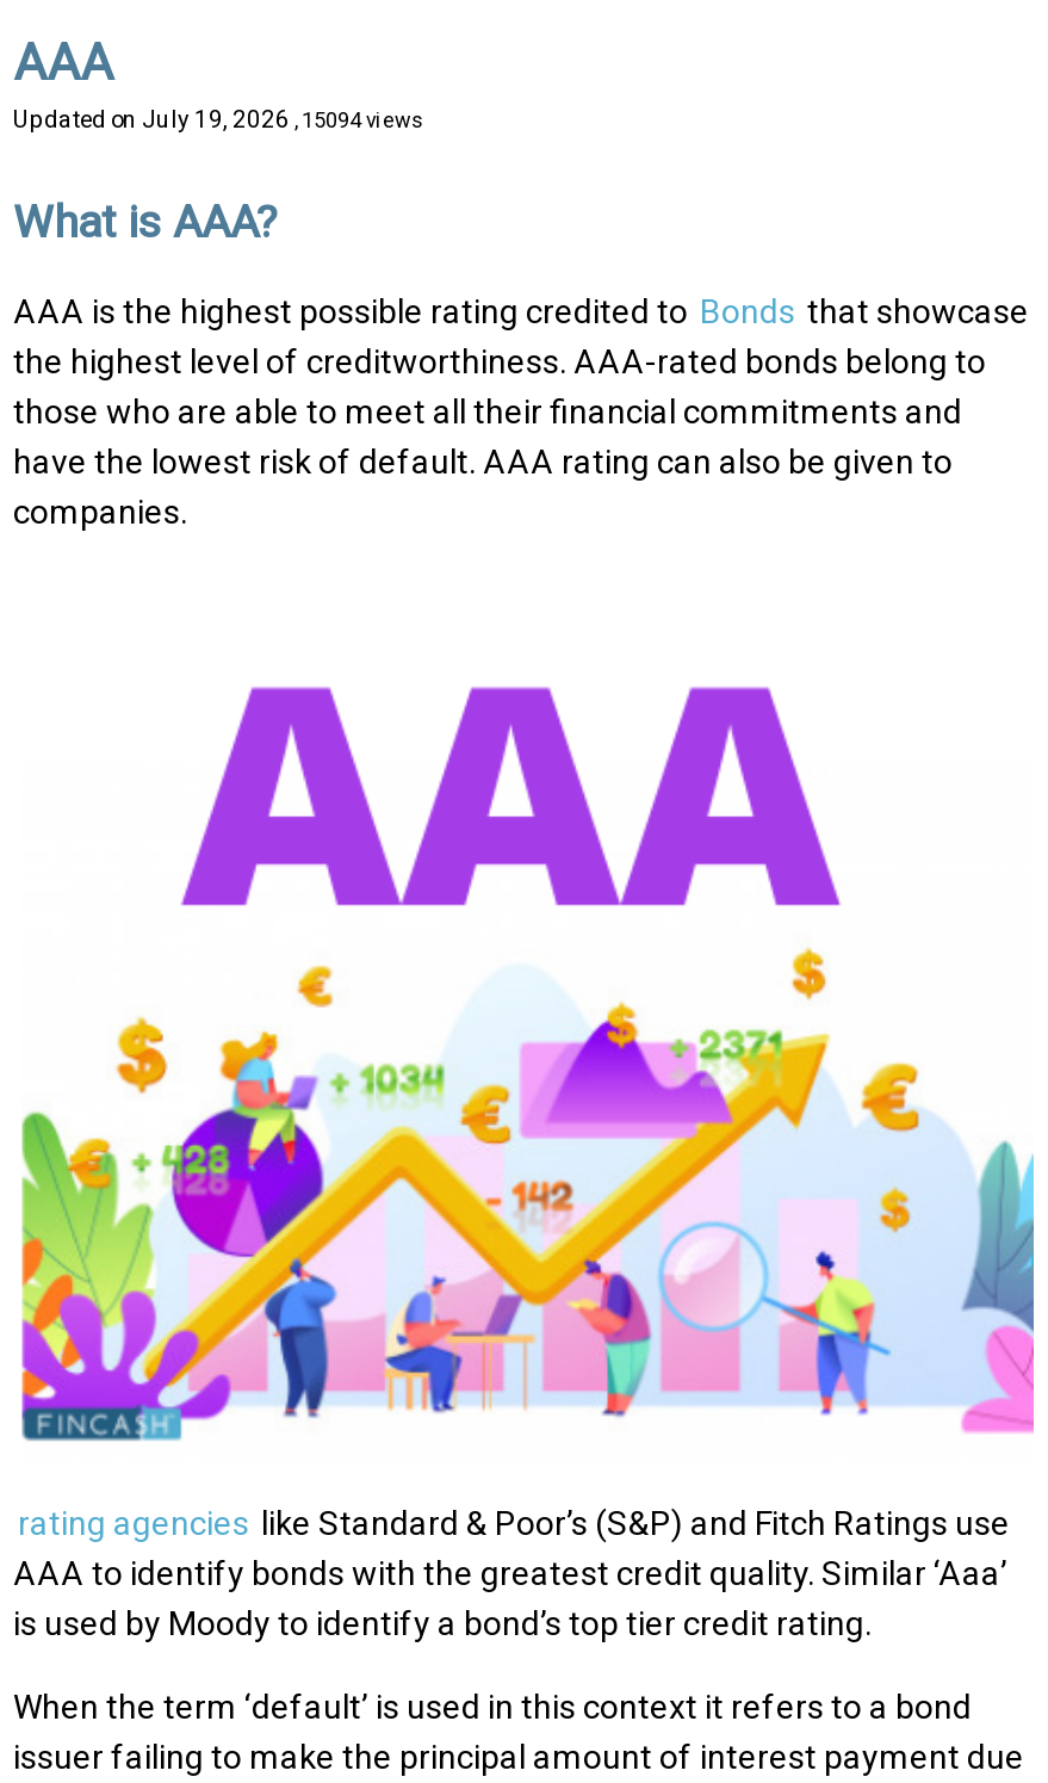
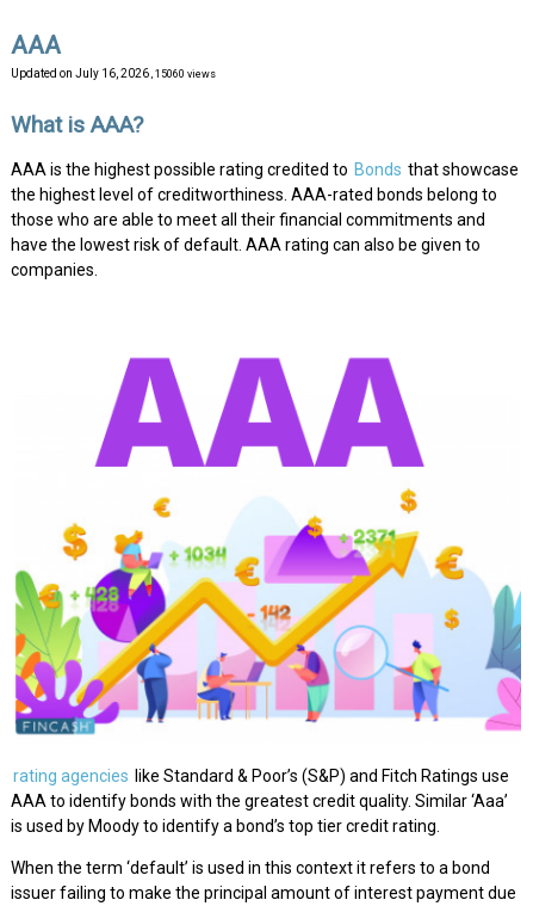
[13,107,423,133] Updated on July 19, 2026, 15094 views -> [11,67,216,80] Updated on July 16, 2026, 15060 views

